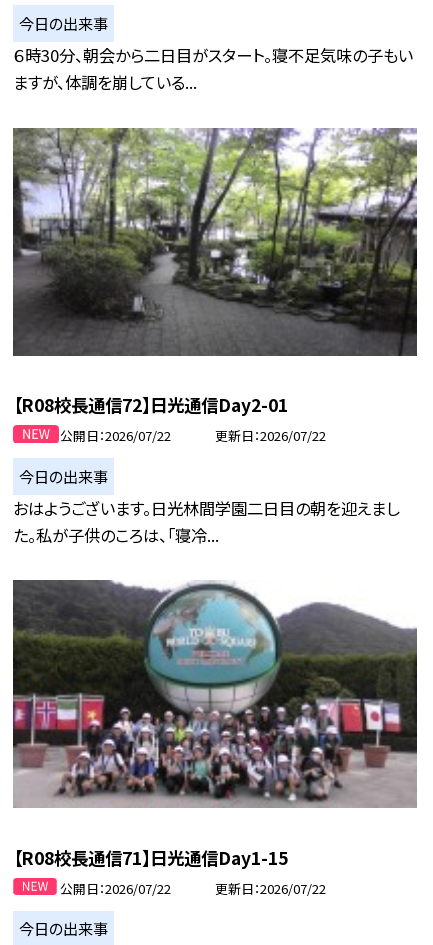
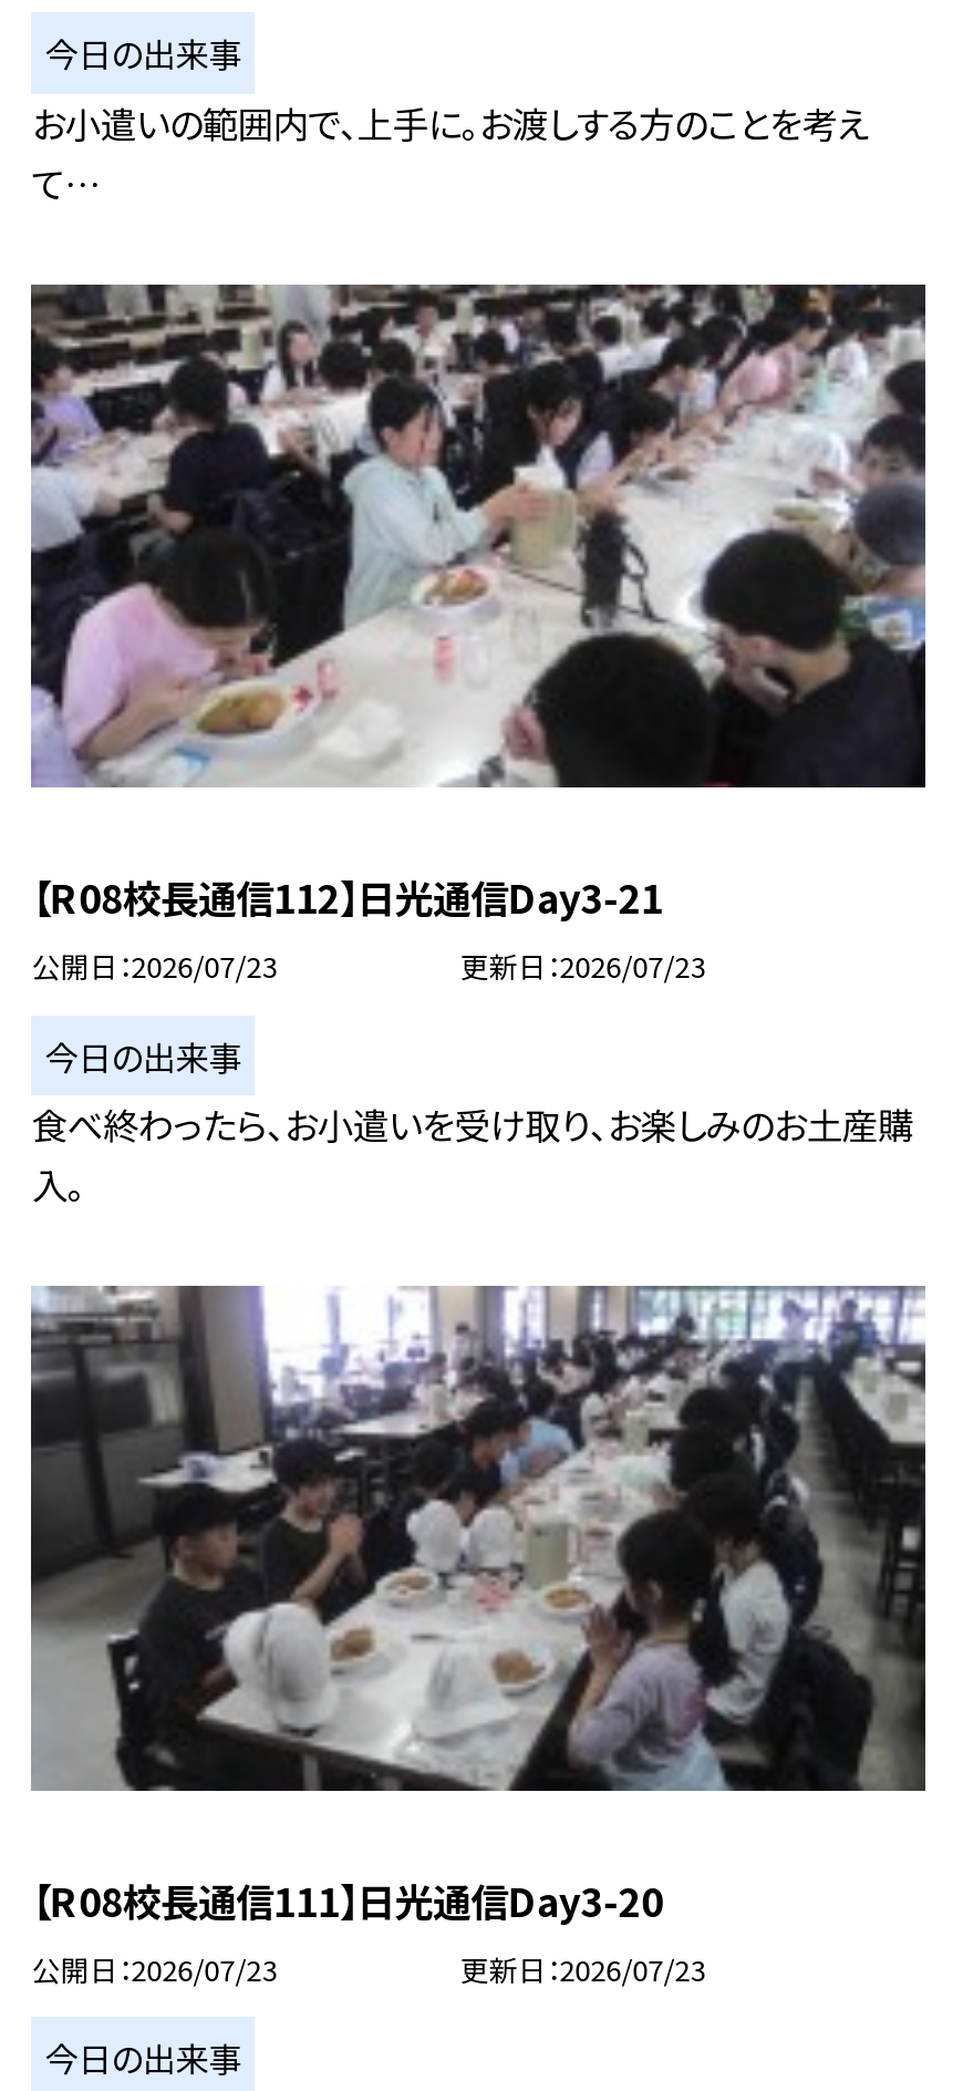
[13,43,413,94] ６時30分、朝会から二日目がスタート。寝不足気味の子もい | ますが、体調を崩している... -> [32,96,869,209] お小遣いの範囲内で、上手に。お渡しする方のことを考え | て…
[12,127,418,445] [image] | 【R08校長通信72】日光通信Day2-01 | 公開日 2026/07/22 | 更新日 2026/07/22 -> [31,282,928,987] [image] | 【R08校長通信112】日光通信Day3-21 | 公開日 2026/07/23 | 更新日 2026/07/23
[13,496,399,547] おはようございます。日光林間学園二日目の朝を迎えまし | た。私が子供のころは、「寝冷... -> [32,1099,913,1212] 食べ終わったら、お小遣いを受け取り、お楽しみのお土産購 | 入。
[12,579,417,898] [image] | 【R08校長通信71】日光通信Day1-15 | 公開日 2026/07/22 | 更新日 2026/07/22 -> [31,1284,928,1990] [image] | 【R08校長通信111】日光通信Day3-20 | 公開日 2026/07/23 | 更新日 2026/07/23

